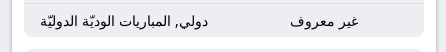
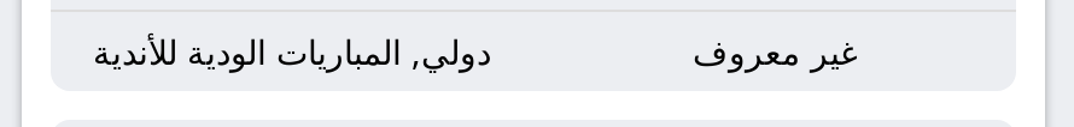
[40,11,208,30] دولي, المباريات الوديّة الدوليّة -> [93,29,491,74] دولي, المباريات الودية للأندية

